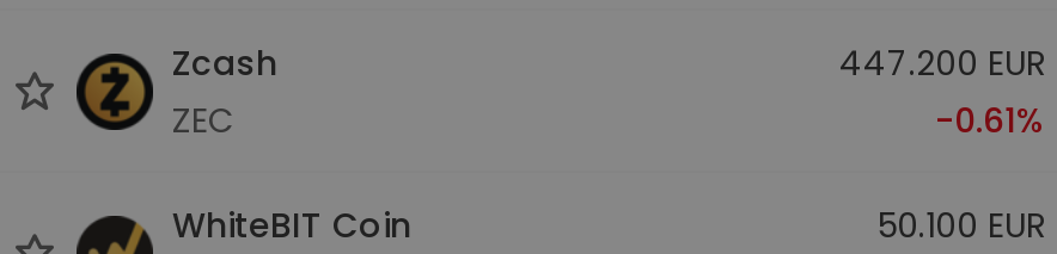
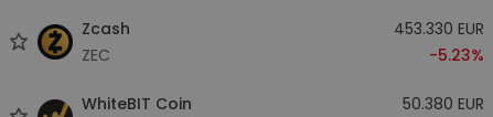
[839,38,1045,86] 447.200 EUR -> [394,17,484,39] 453.330 EUR
[935,95,1045,143] -0.61% -> [429,44,484,66] -5.23%
[878,200,1045,248] 50.100 EUR -> [403,92,484,114] 50.380 EUR

